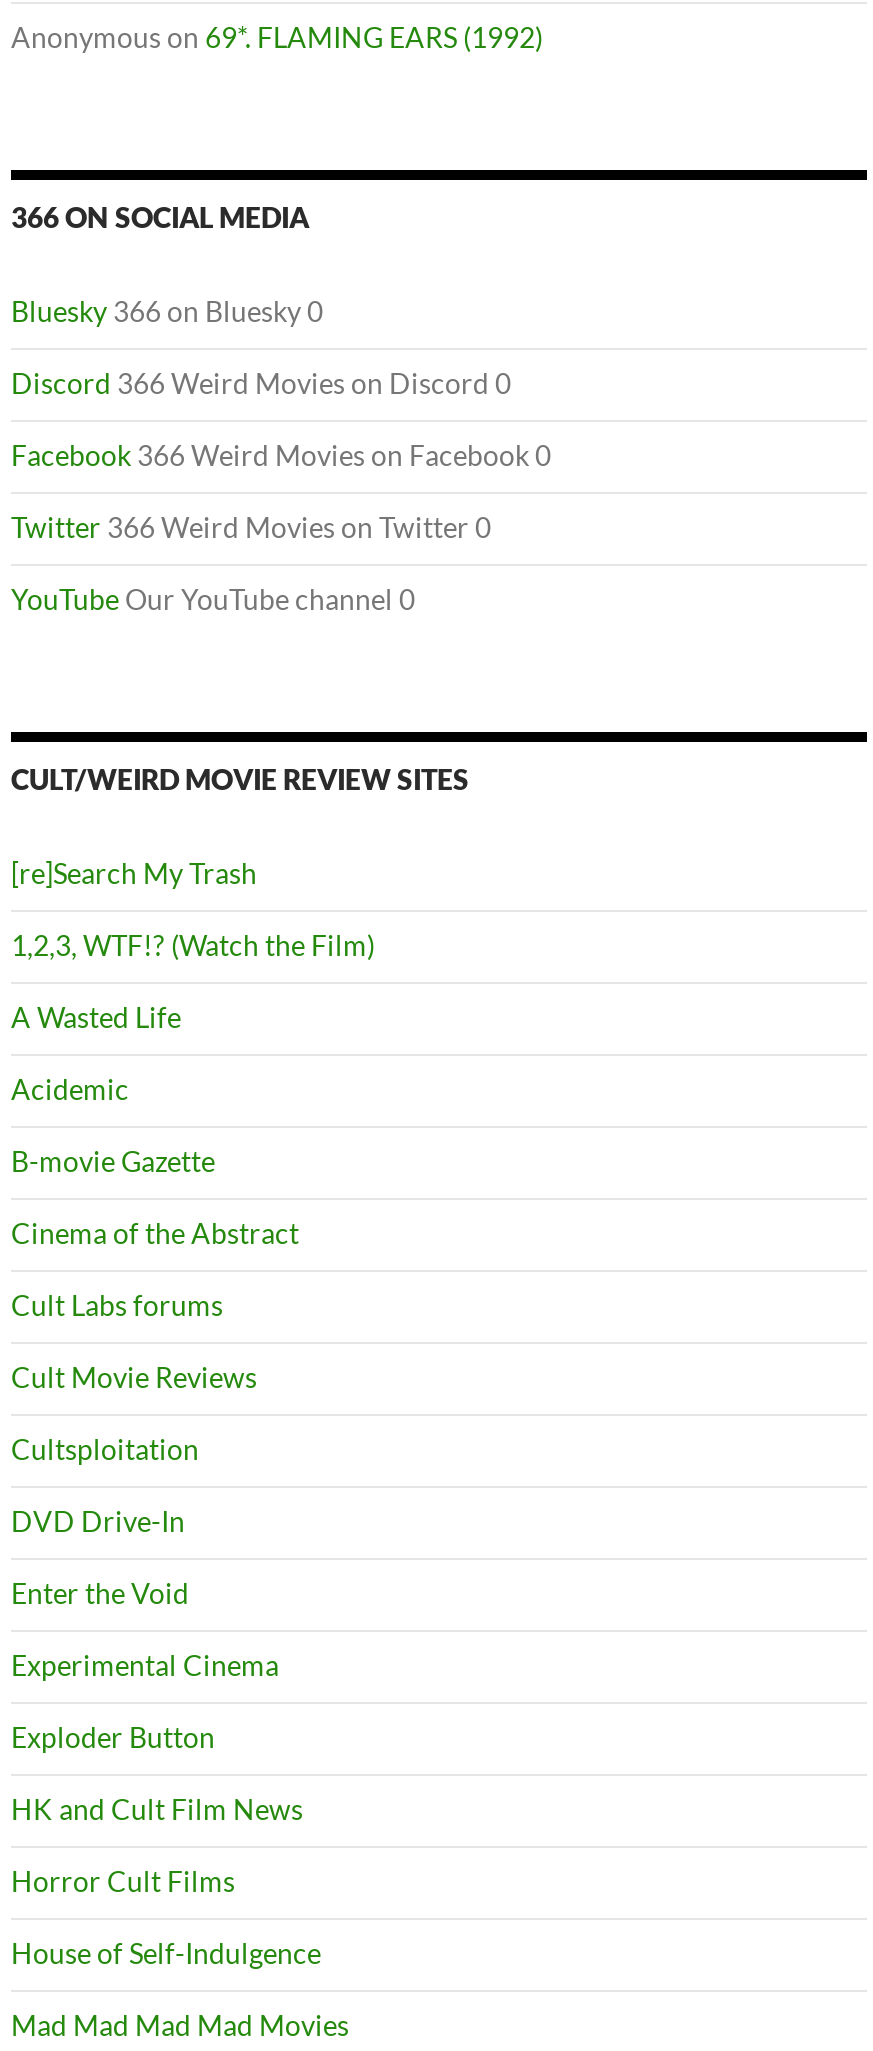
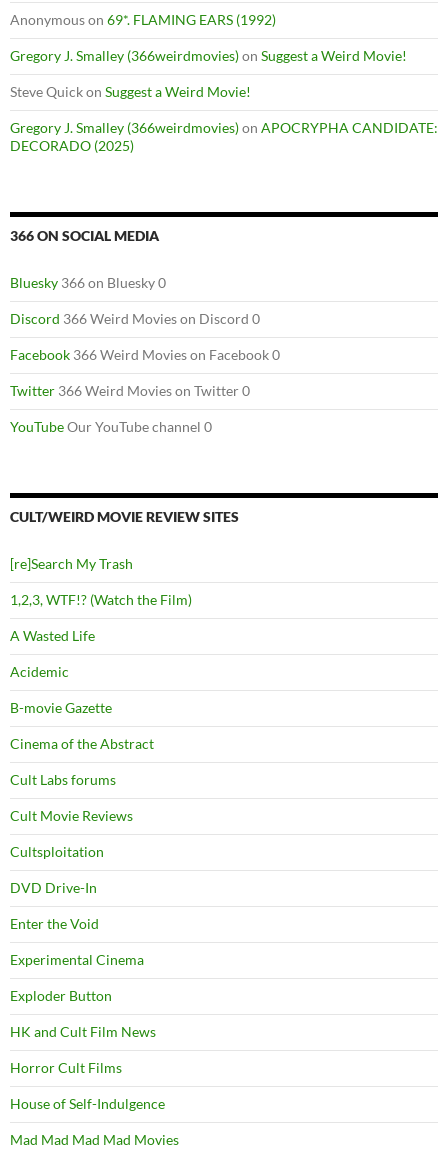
none -> [10,47,438,154] Gregory J. Smalley (366weirdmovies) on Suggest a Weird Movie! | Steve Quick on Suggest a Weird Movie! | Gregory J. Smalley (366weirdmovies) on APOCRYPHA CANDIDATE: | DECORADO (2025)

